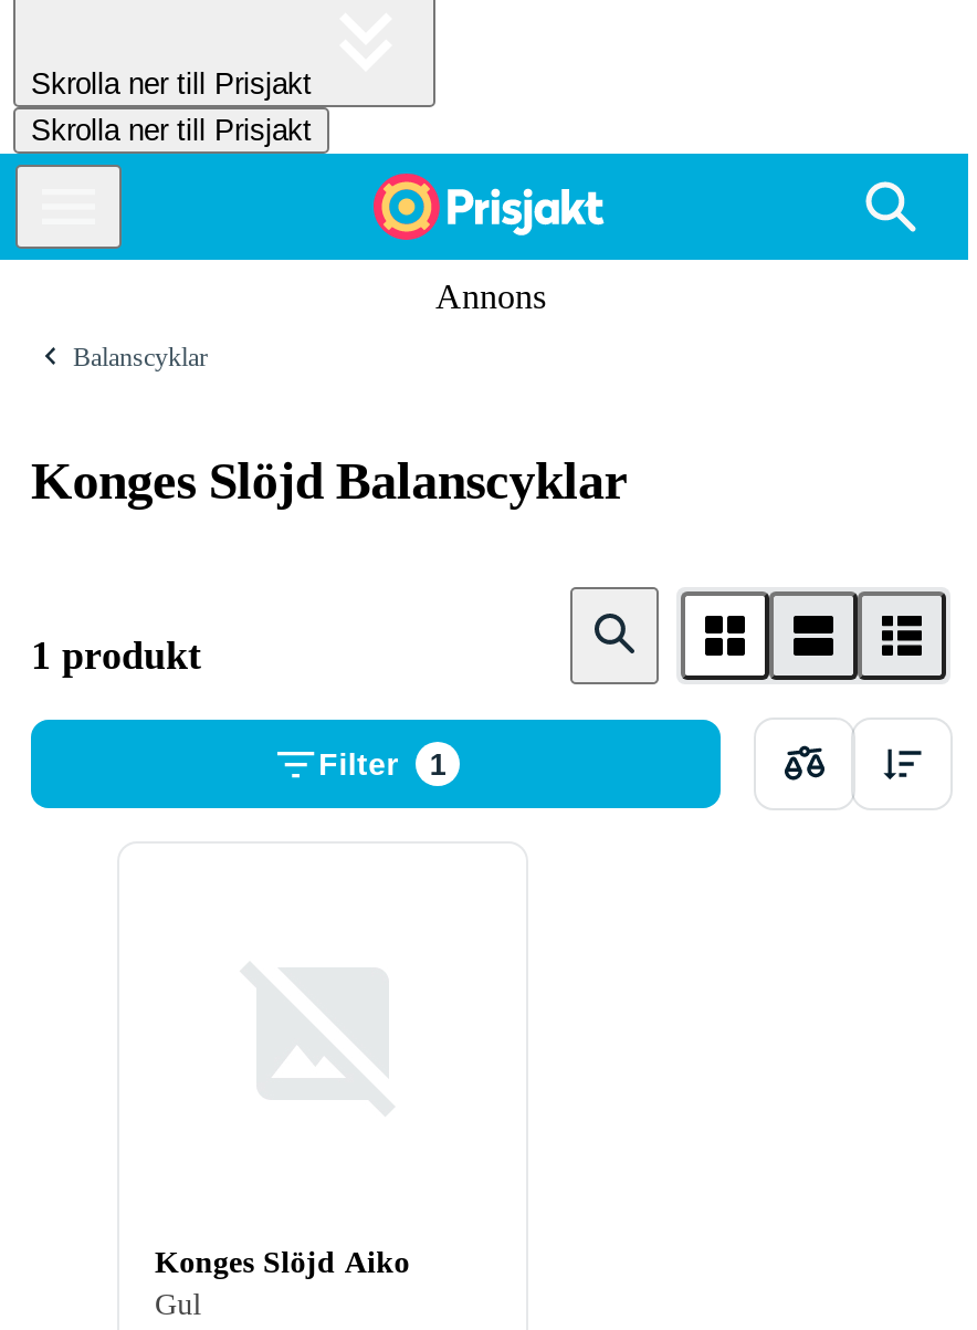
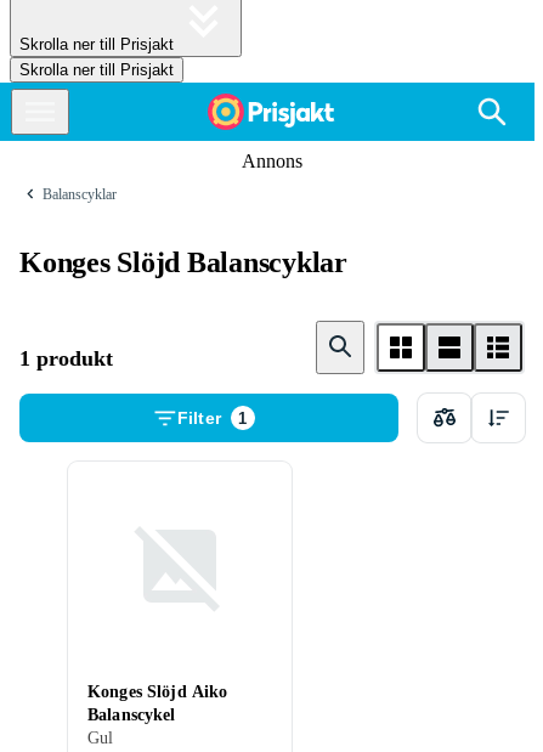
none -> [87,706,176,724] Balanscykel

